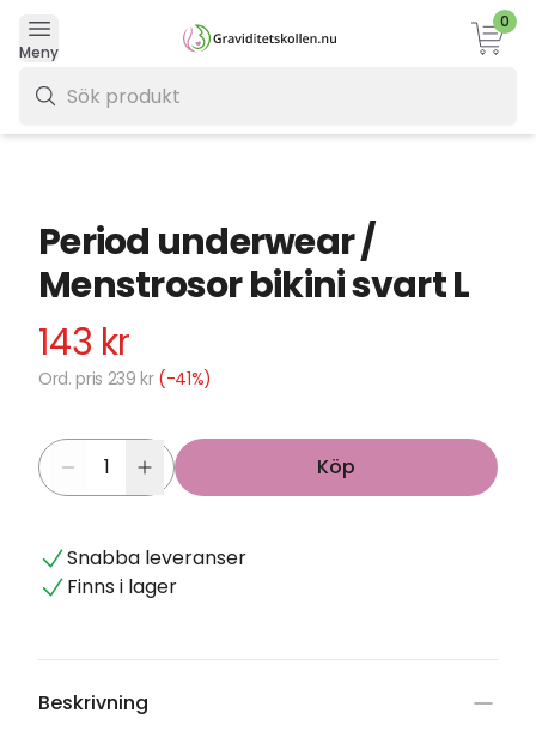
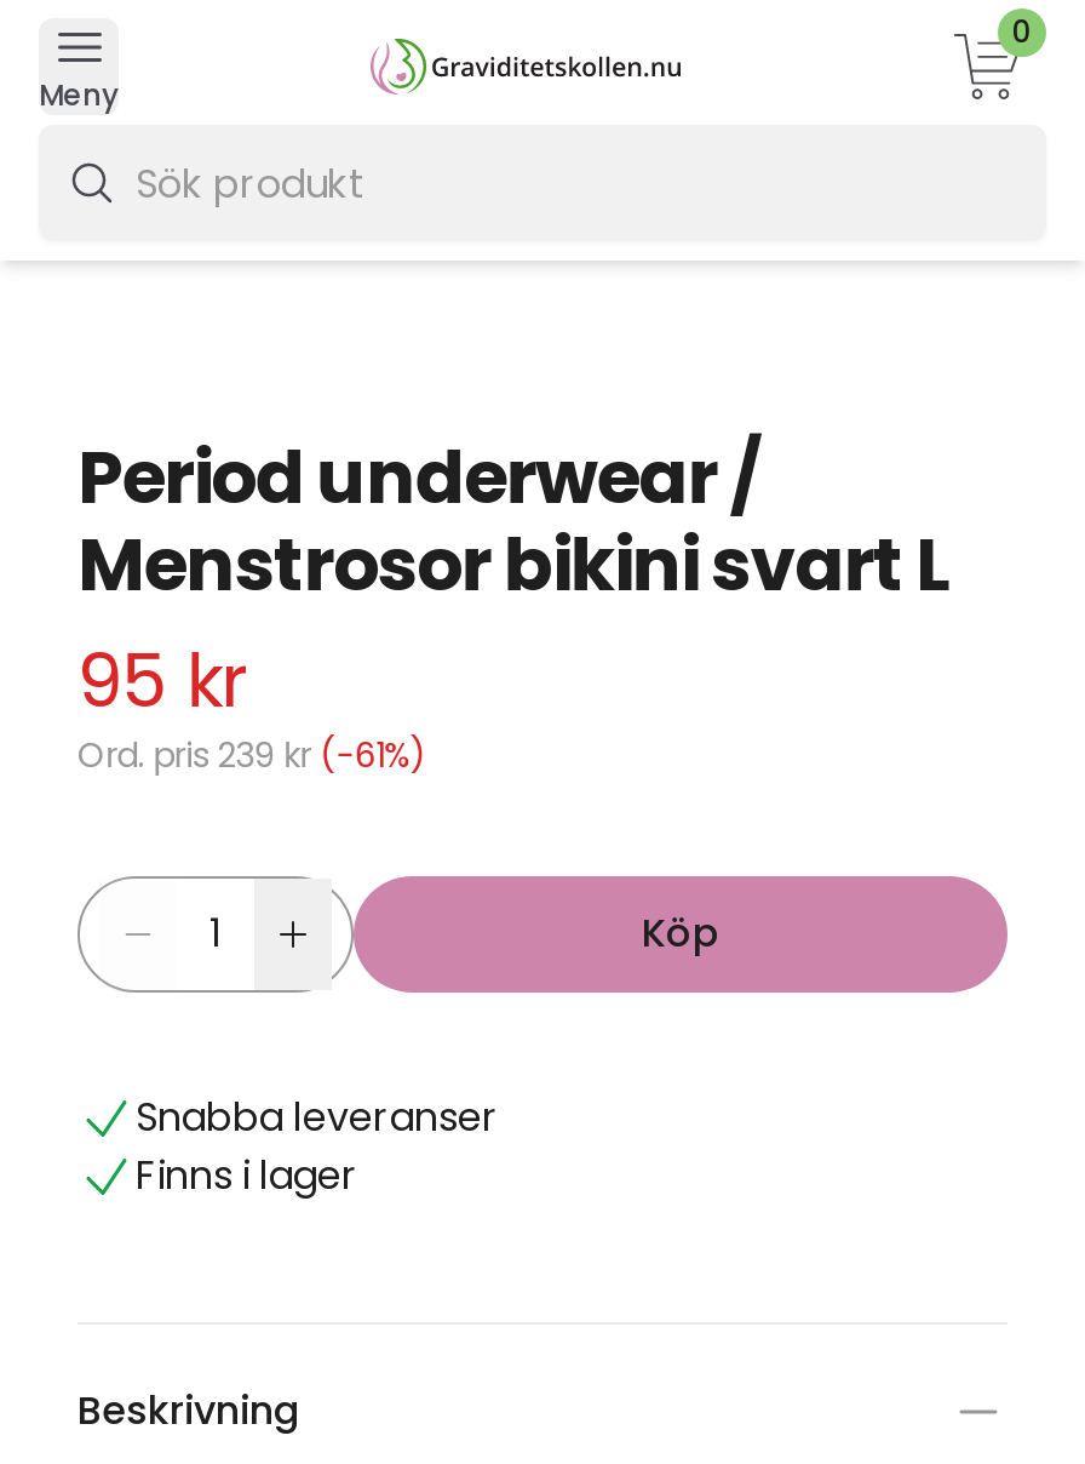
[38,318,130,368] 143 kr -> [77,631,245,733] 95 kr
[38,367,212,391] Ord. pris 239 kr (-41%) -> [77,731,426,779] Ord. pris 239 kr (-61%)

